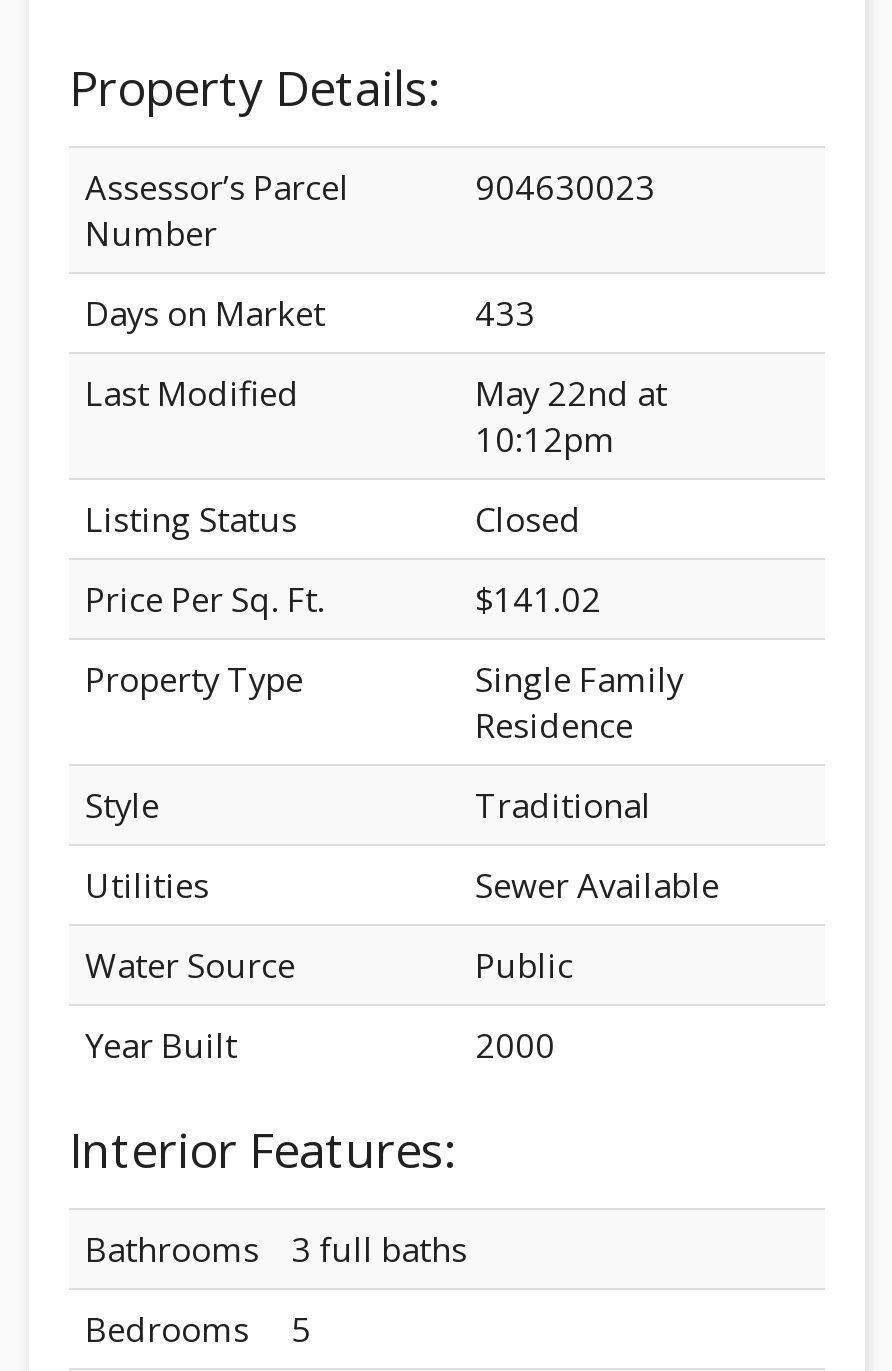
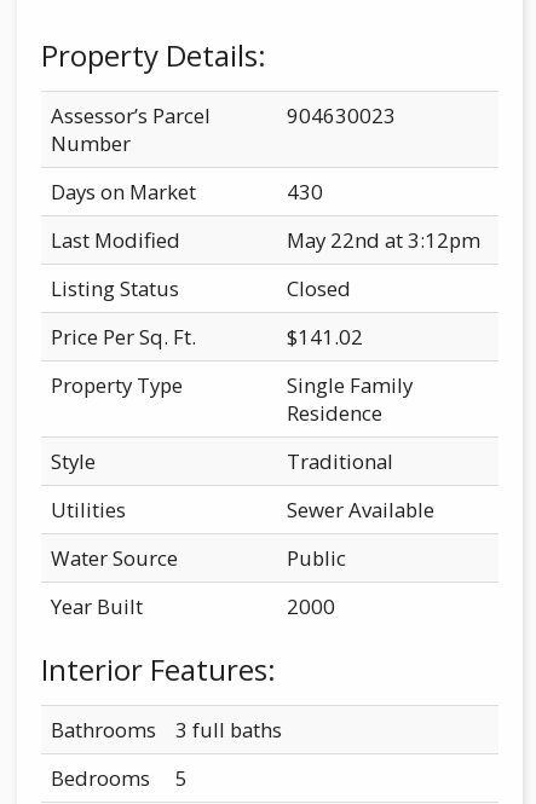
[475,289,535,335] 433 -> [287,178,323,206] 430
[475,369,667,461] May 22nd at | 10:12pm -> [287,226,480,254] May 22nd at 3:12pm

